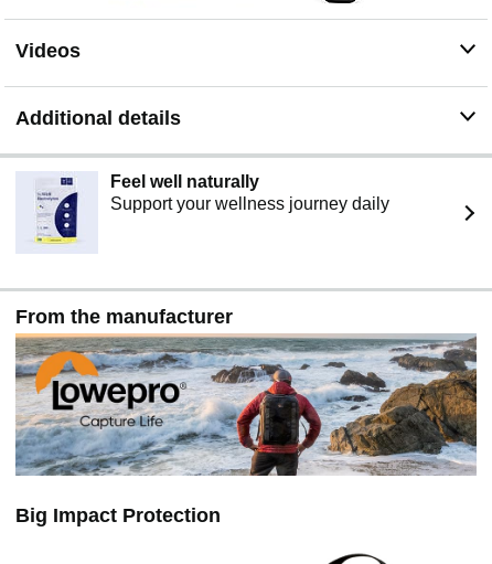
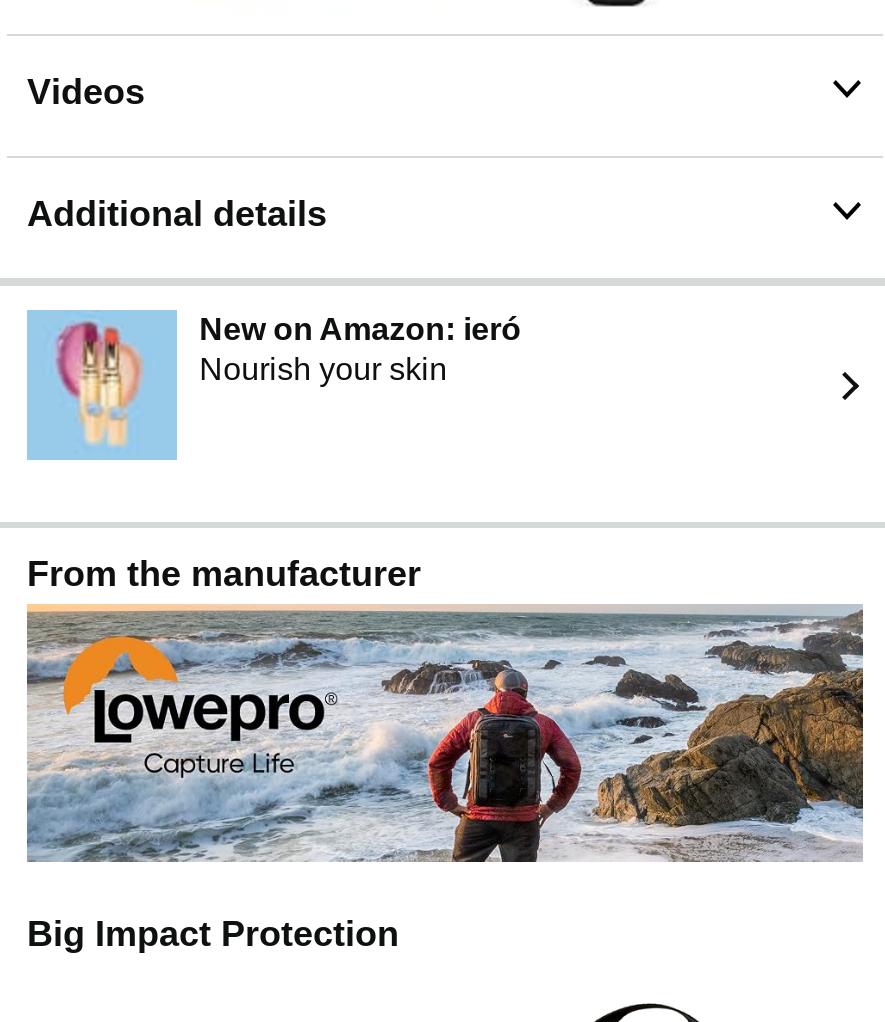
[17,172,390,253] [image] | Feel well naturally | Support your wellness journey daily -> [27,310,521,460] [image] | New on Amazon: ieró | Nourish your skin

